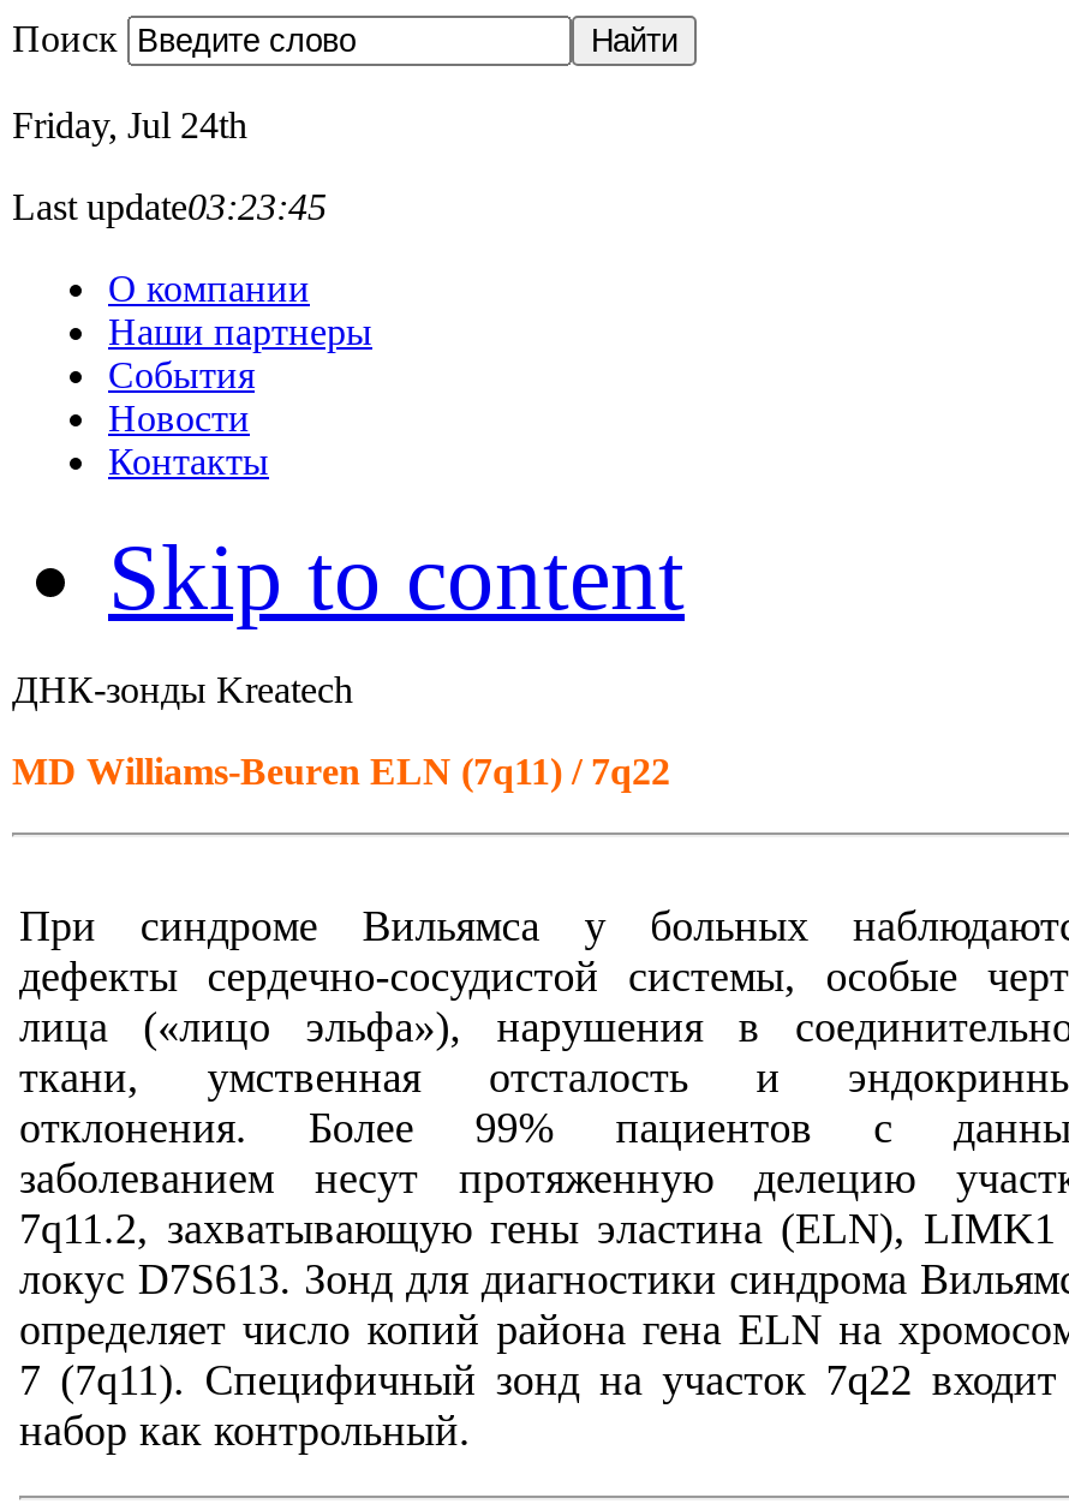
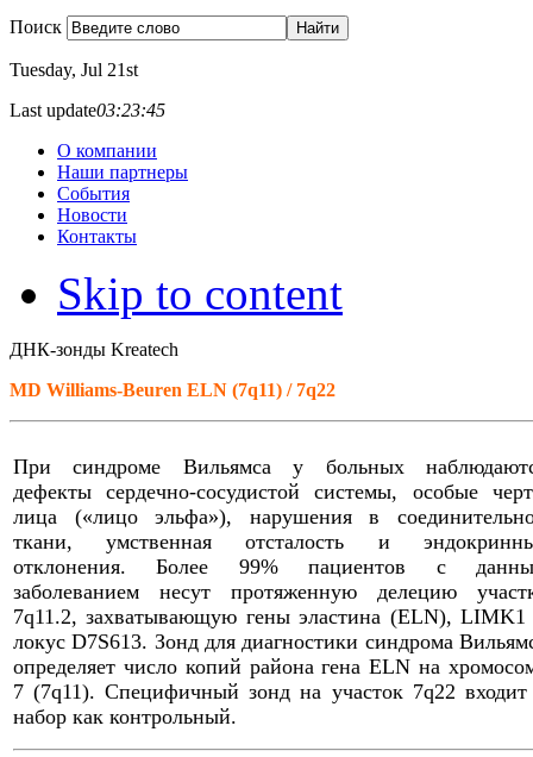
[12,104,247,145] Friday, Jul 24th -> [10,59,138,80] Tuesday, Jul 21st

